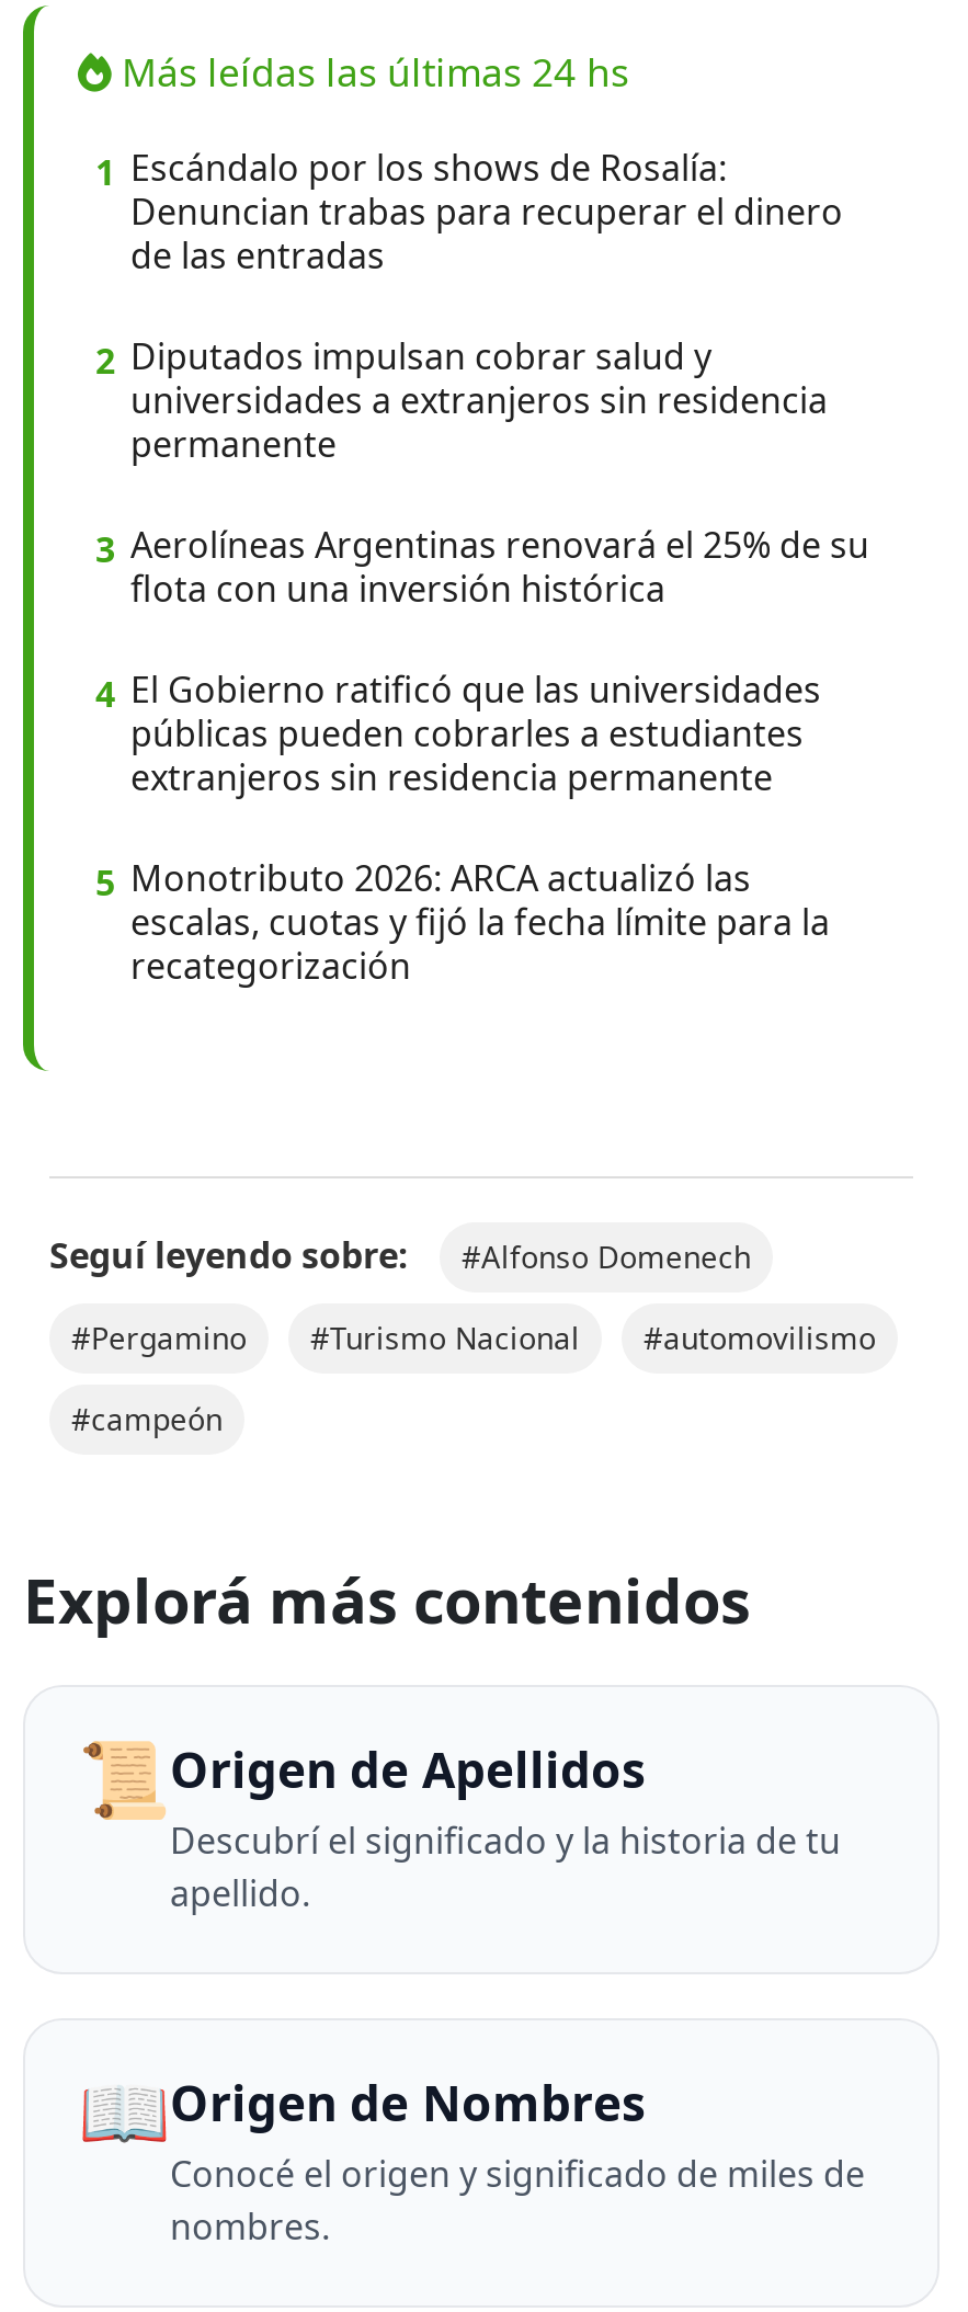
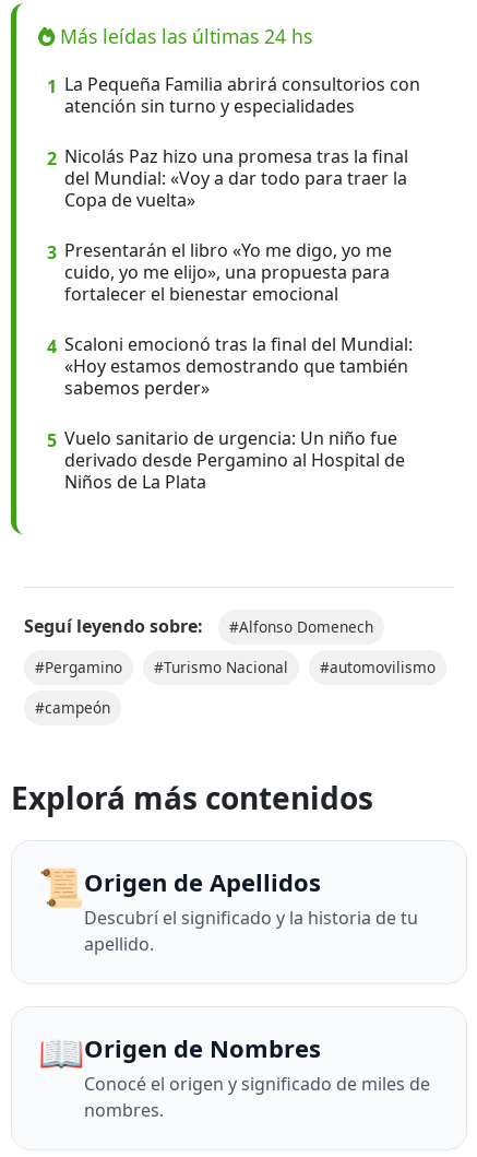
[95,144,843,280] 1 Escándalo por los shows de Rosalía: | Denuncian trabas para recuperar el dinero | de las entradas -> [47,73,420,118] 1 La Pequeña Familia abrirá consultorios con | atención sin turno y especialidades
[95,333,828,469] 2 Diputados impulsan cobrar salud y | universidades a extranjeros sin residencia | permanente -> [47,145,408,212] 2 Nicolás Paz hizo una promesa tras la final | del Mundial: «Voy a dar todo para traer la | Copa de vuelta»
[95,522,869,614] 3 Aerolíneas Argentinas renovará el 25% de su | flota con una inversión histórica -> [47,239,392,306] 3 Presentarán el libro «Yo me digo, yo me | cuido, yo me elijo», una propuesta para | fortalecer el bienestar emocional
[95,666,821,802] 4 El Gobierno ratificó que las universidades | públicas pueden cobrarles a estudiantes | extranjeros sin residencia permanente -> [47,333,413,400] 4 Scaloni emocionó tras la final del Mundial: | «Hoy estamos demostrando que también | sabemos perder»
[95,855,830,991] 5 Monotributo 2026: ARCA actualizó las | escalas, cuotas y fijó la fecha límite para la | recategorización -> [47,427,405,494] 5 Vuelo sanitario de urgencia: Un niño fue | derivado desde Pergamino al Hospital de | Niños de La Plata

